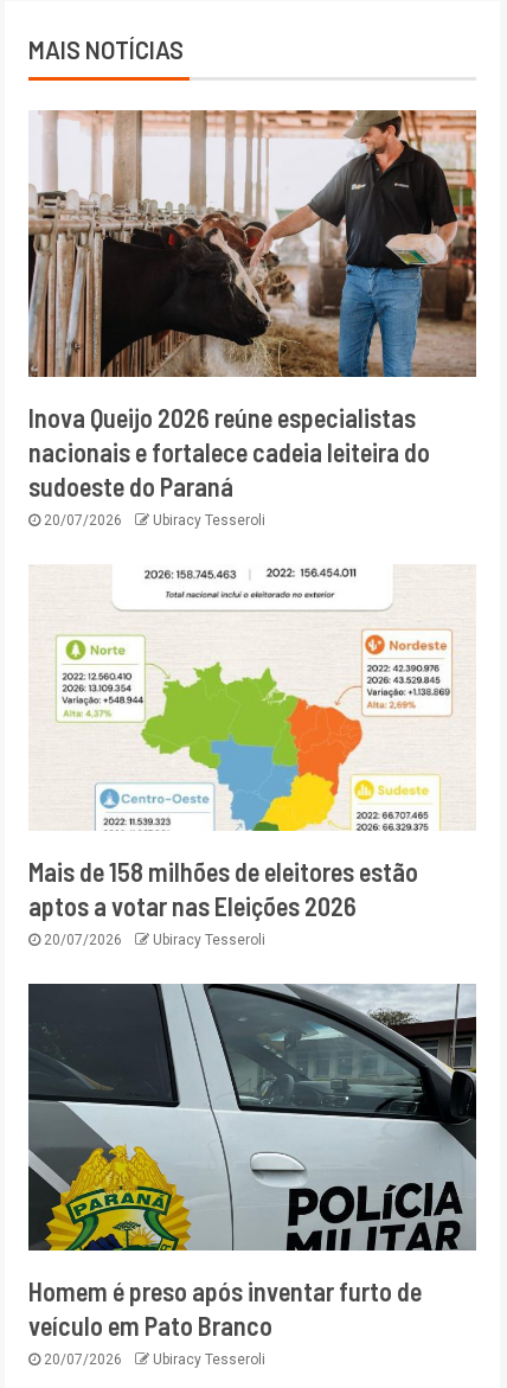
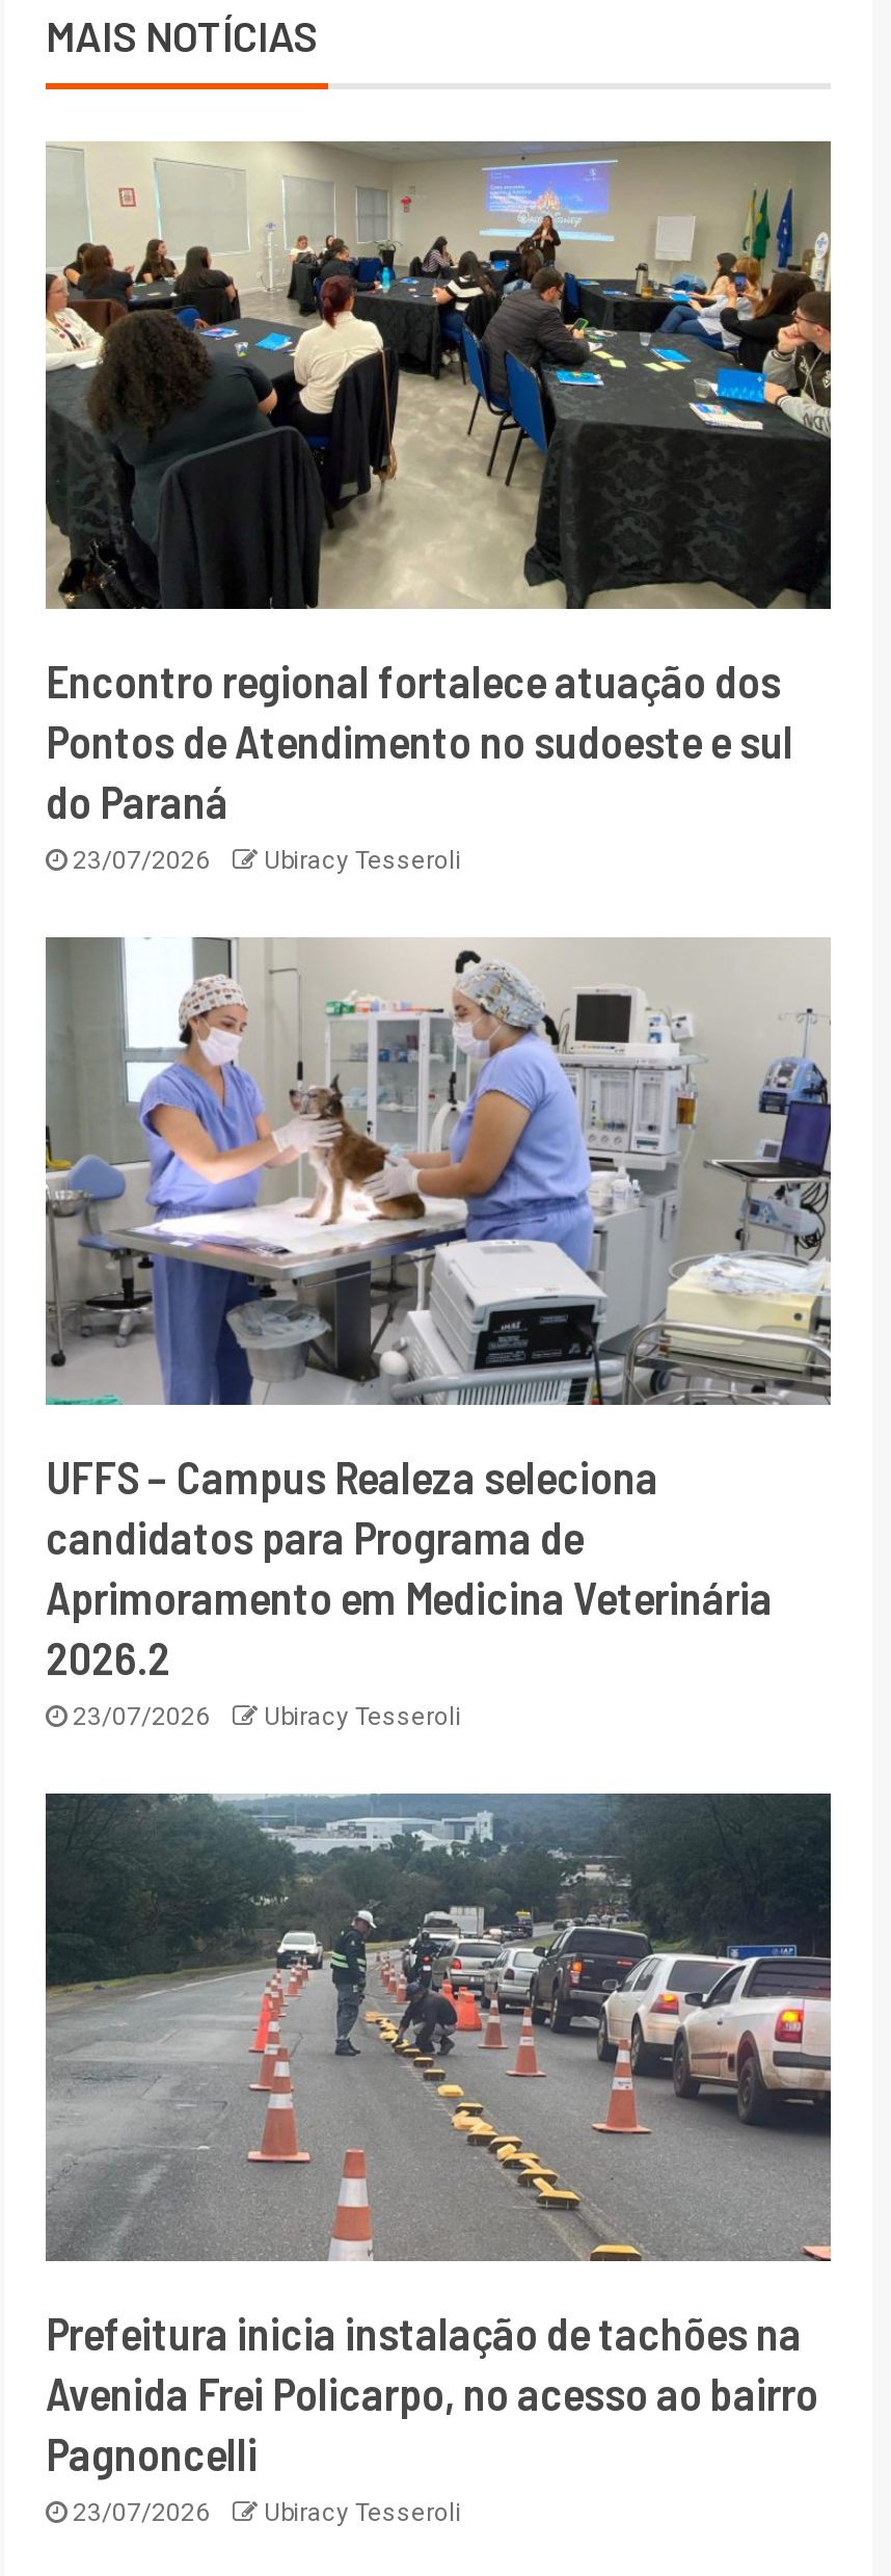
[27,109,477,528] [image] | Inova Queijo 2026 reúne especialistas | nacionais e fortalece cadeia leiteira do | sudoeste do Paraná | 20/07/2026 -> [44,139,833,876] [image] | Encontro regional fortalece atuação dos | Pontos de Atendimento no sudoeste e sul | do Paraná | 23/07/2026
[28,563,475,948] [image] | Mais de 158 milhões de eleitores estão | aptos a votar nas Eleições 2026 | 20/07/2026 -> [44,937,833,1733] [image] | UFFS – Campus Realeza seleciona | candidatos para Programa de | Aprimoramento em Medicina Veterinária | 2026.2 | 23/07/2026
[28,983,476,1367] [image] | Homem é preso após inventar furto de | veículo em Pato Branco | 20/07/2026 -> [46,1791,833,2529] [image] | Prefeitura inicia instalação de tachões na | Avenida Frei Policarpo, no acesso ao bairro | Pagnoncelli | 23/07/2026

